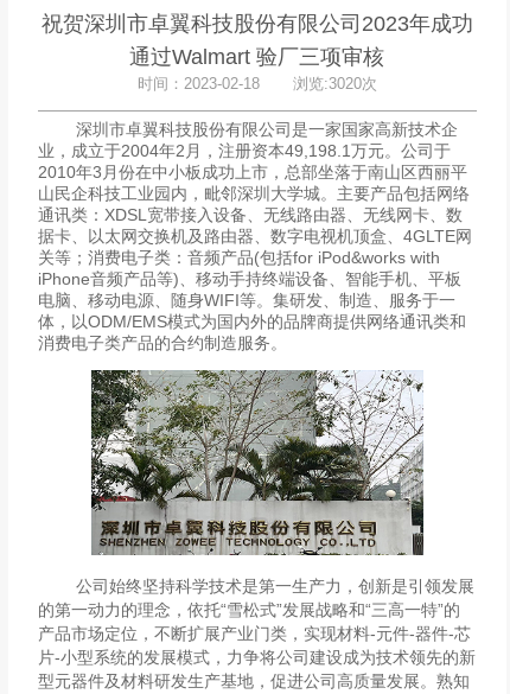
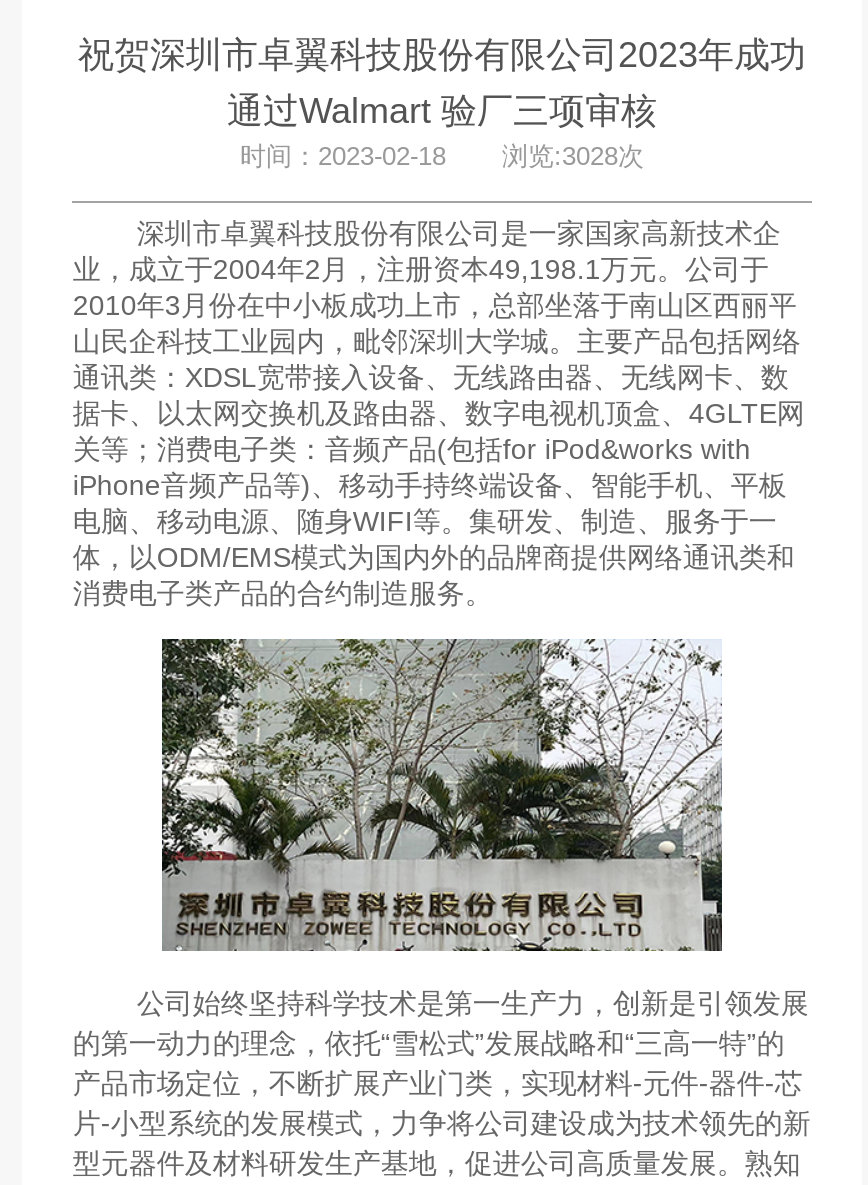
[138,74,377,92] 时间：2023-02-18 浏览:3020次 -> [240,140,644,170] 时间：2023-02-18 浏览:3028次

